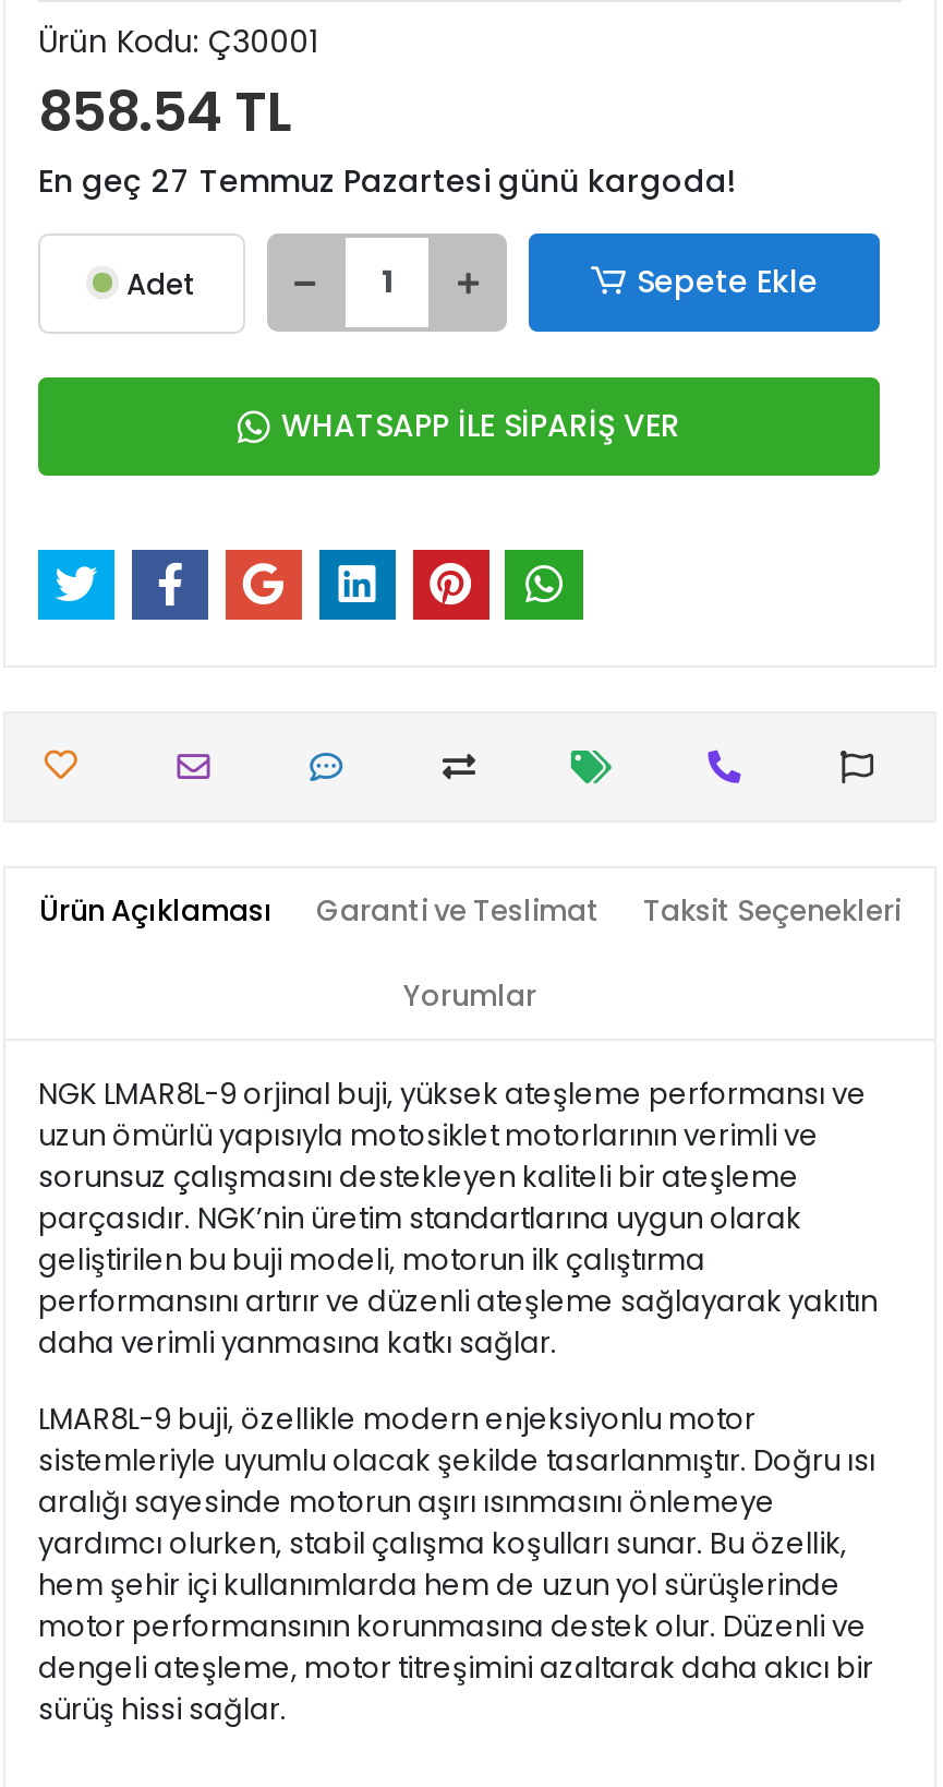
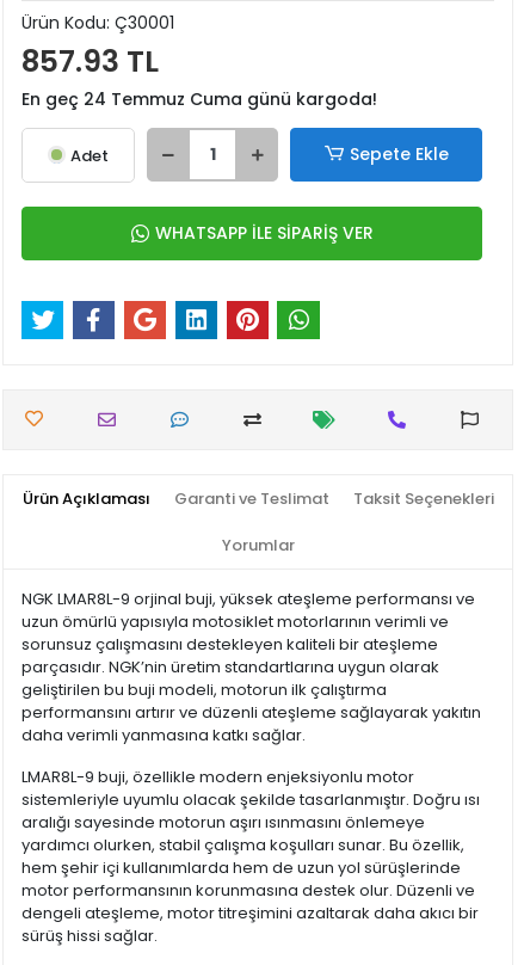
[38,74,293,151] 858.54 TL -> [21,41,159,82] 857.93 TL
[38,159,736,203] En geç 27 Temmuz Pazartesi günü kargoda! -> [21,87,377,111] En geç 24 Temmuz Cuma günü kargoda!

